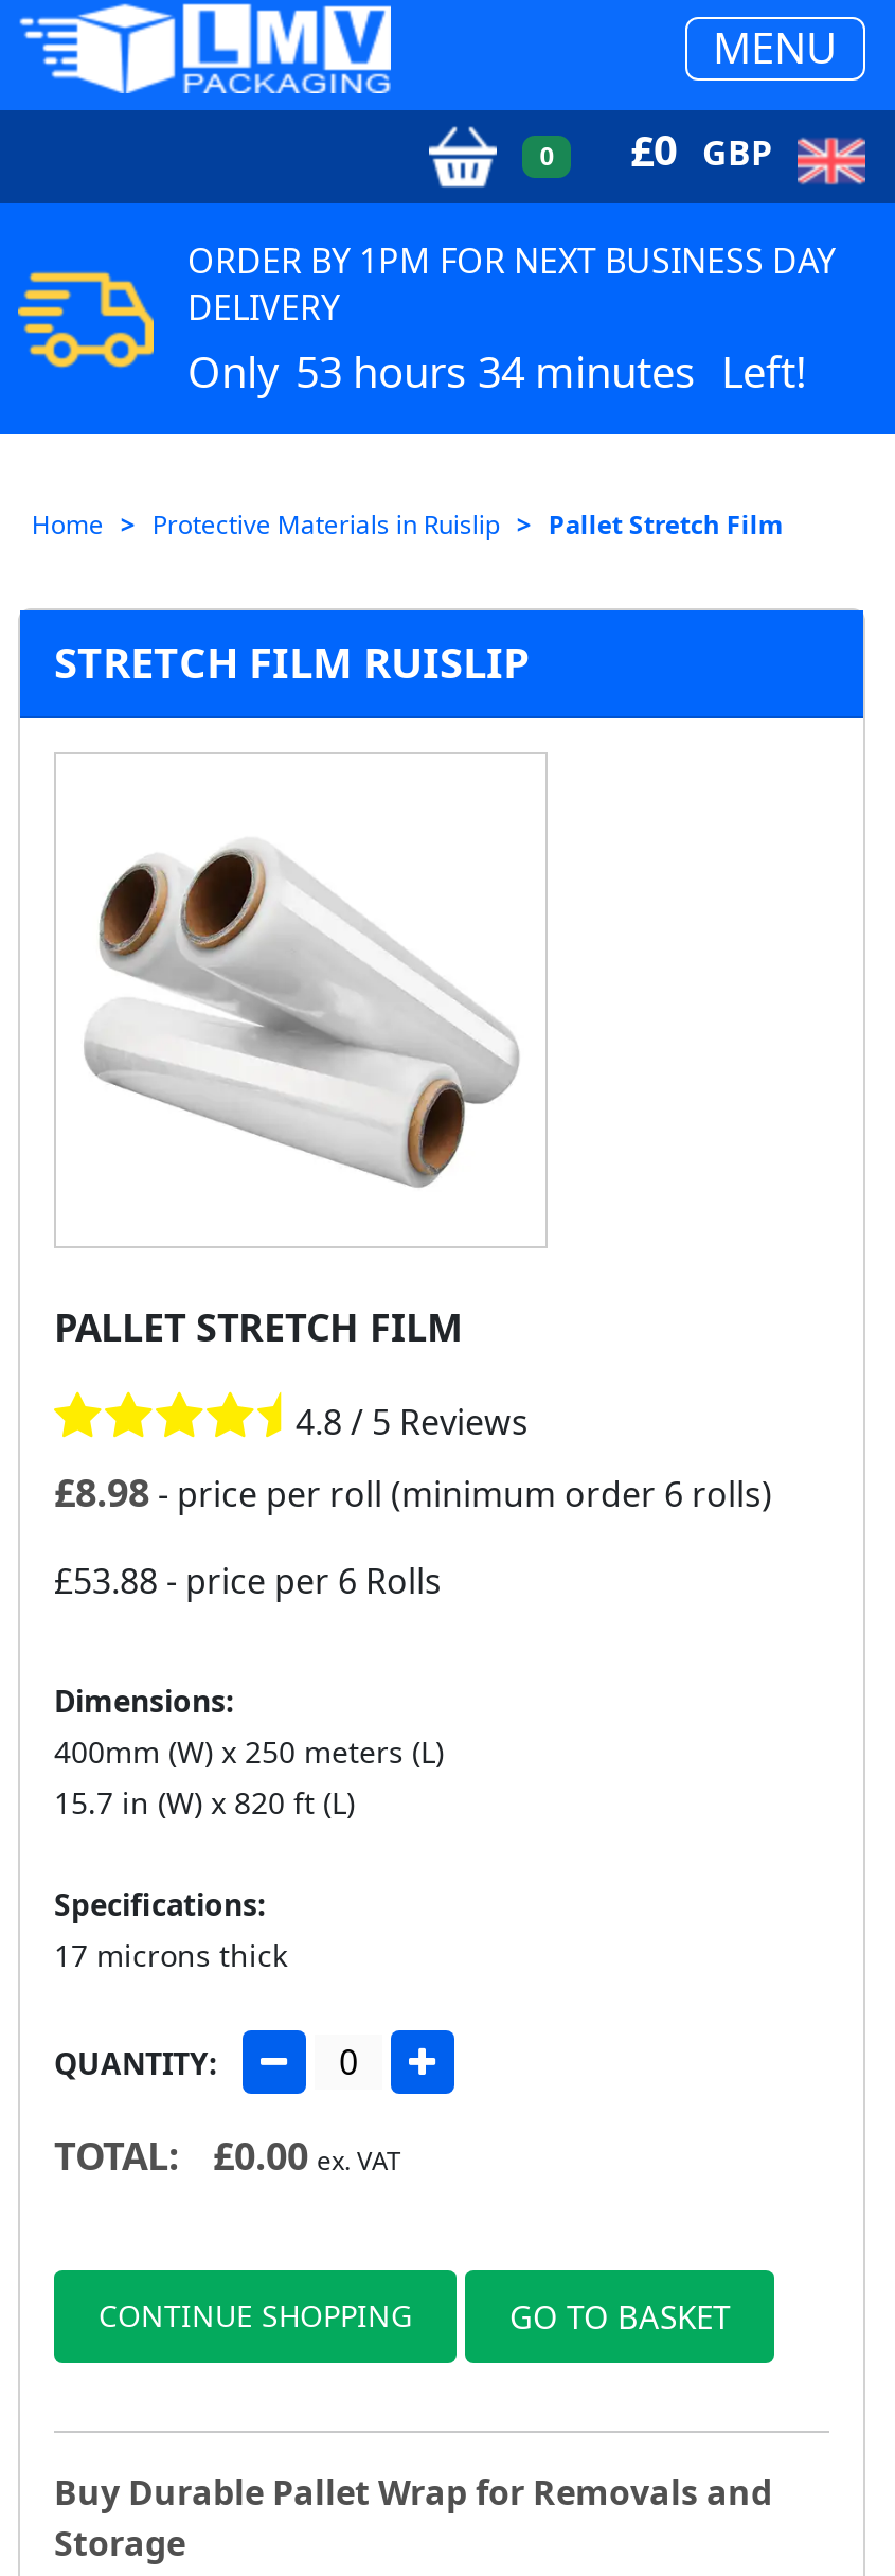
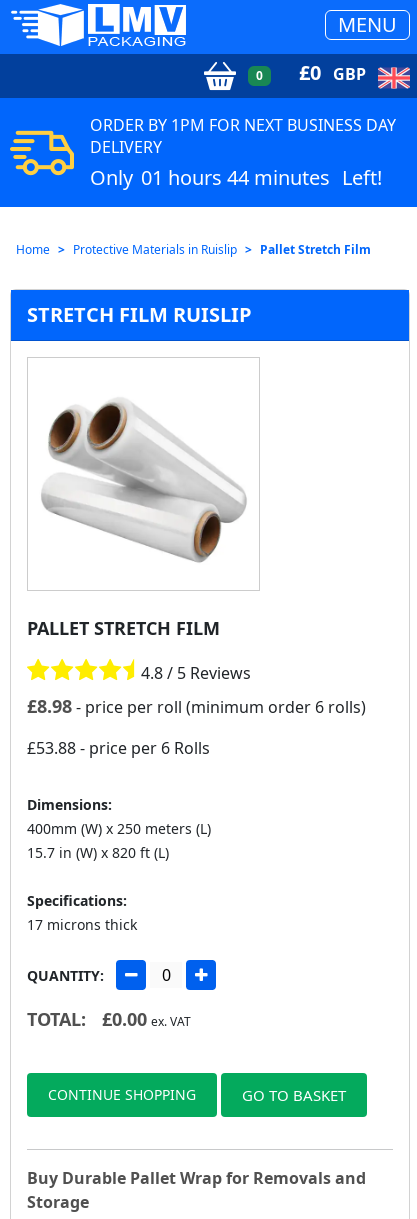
[187,343,806,401] Only 53 hours 34 minutes Left! -> [90,164,382,191] Only 01 hours 44 minutes Left!

